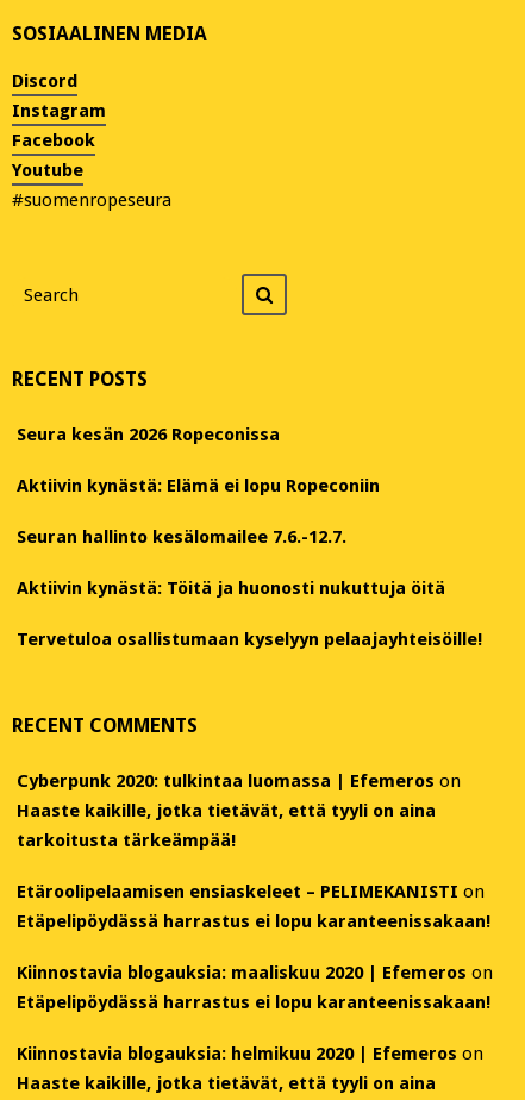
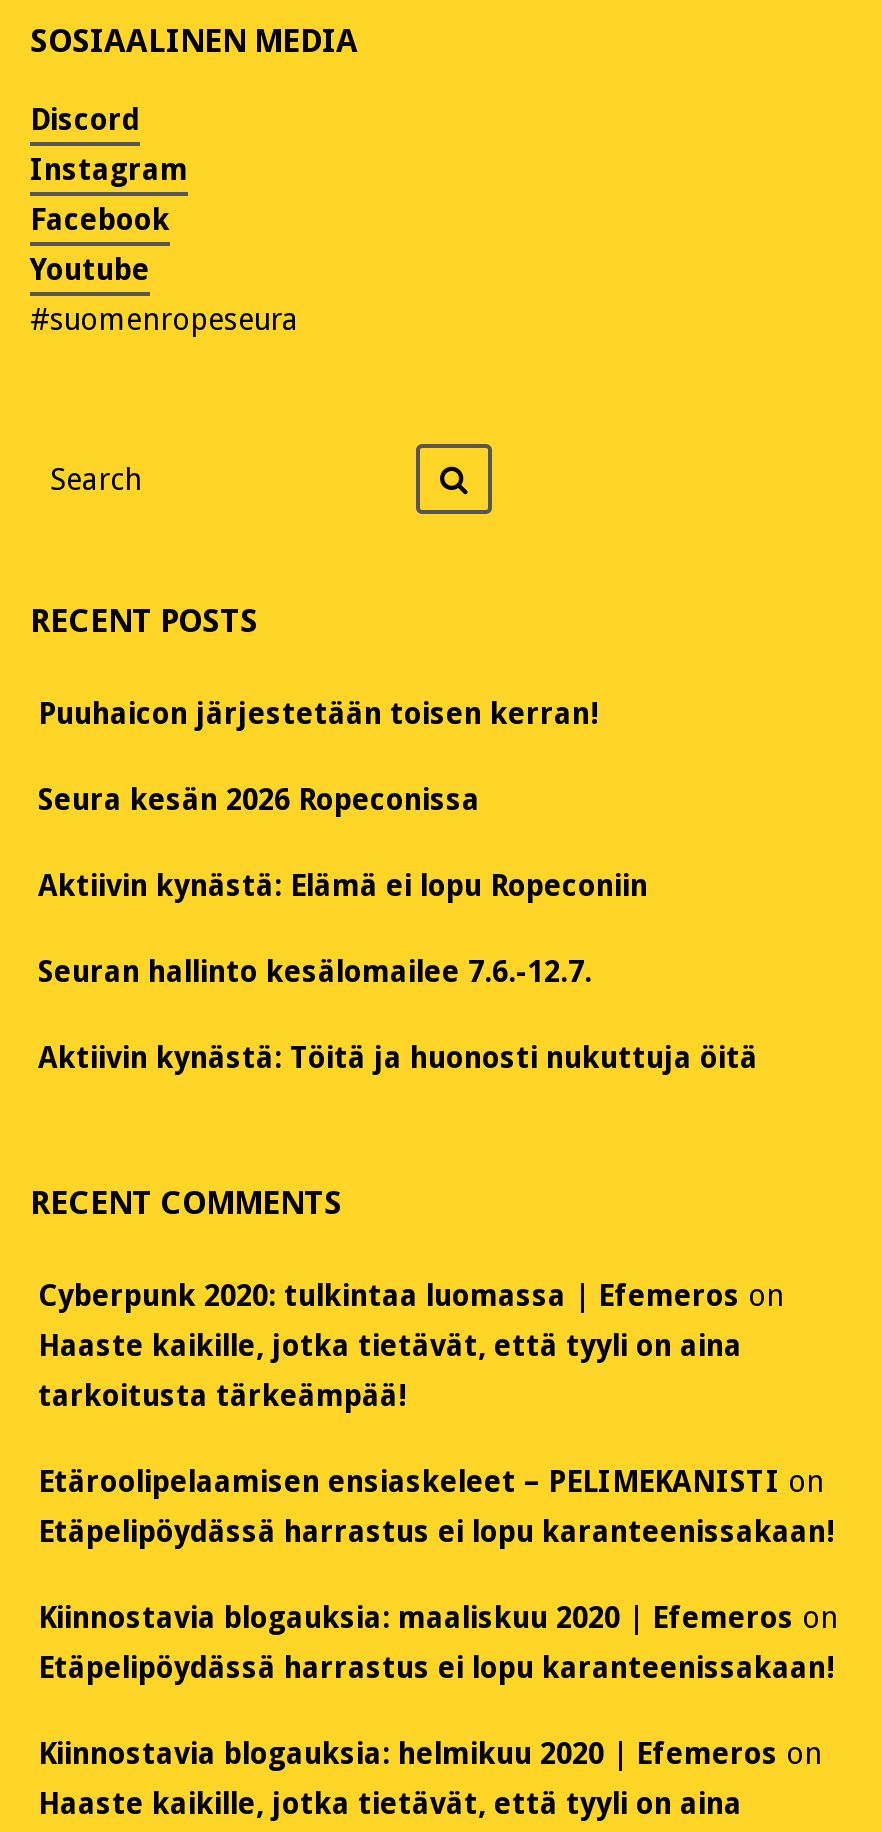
none -> [38,695,598,731] Puuhaicon järjestetään toisen kerran!
moved [17,423,445,598] -> [38,781,758,1075]: Seura kesän 2026 Ropeconissa | Aktiivin kynästä: Elämä ei lopu Ropeconiin | Seuran hallinto kesälomailee 7.6.-12.7. | Aktiivin kynästä: Töitä ja huonosti nukuttuja öitä
[17,628,482,649] Tervetuloa osallistumaan kyselyyn pelaajayhteisöille! -> none

